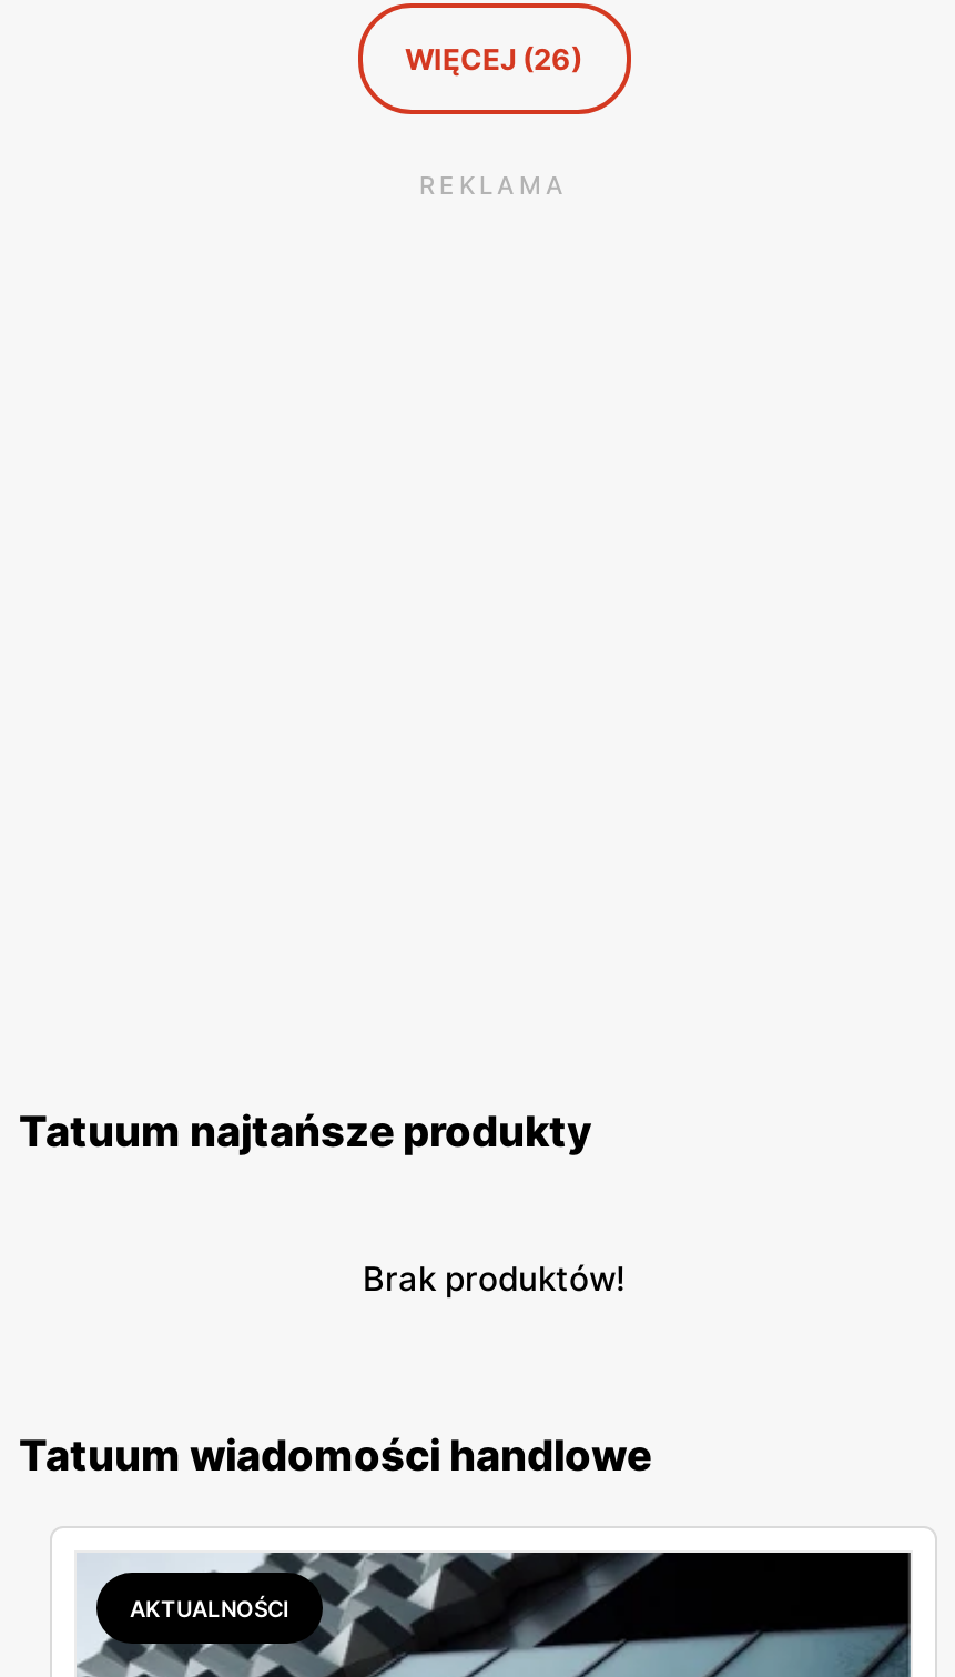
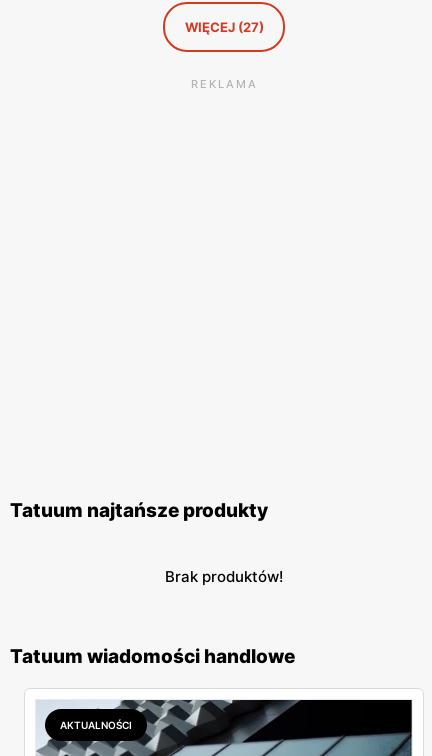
[405,42,582,77] WIĘCEJ (26) -> [184,19,263,35] WIĘCEJ (27)

